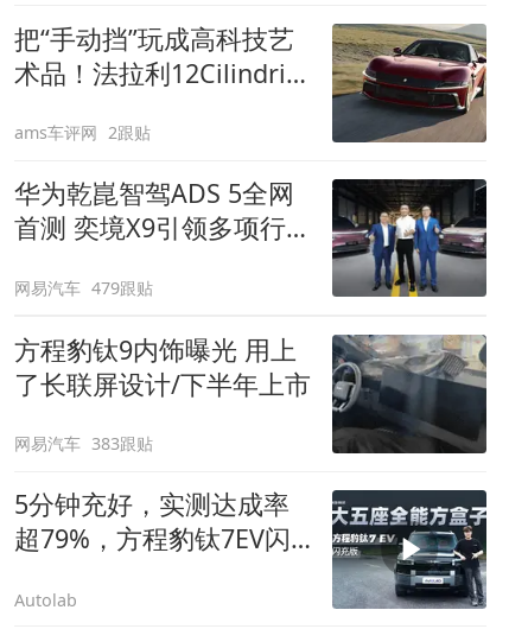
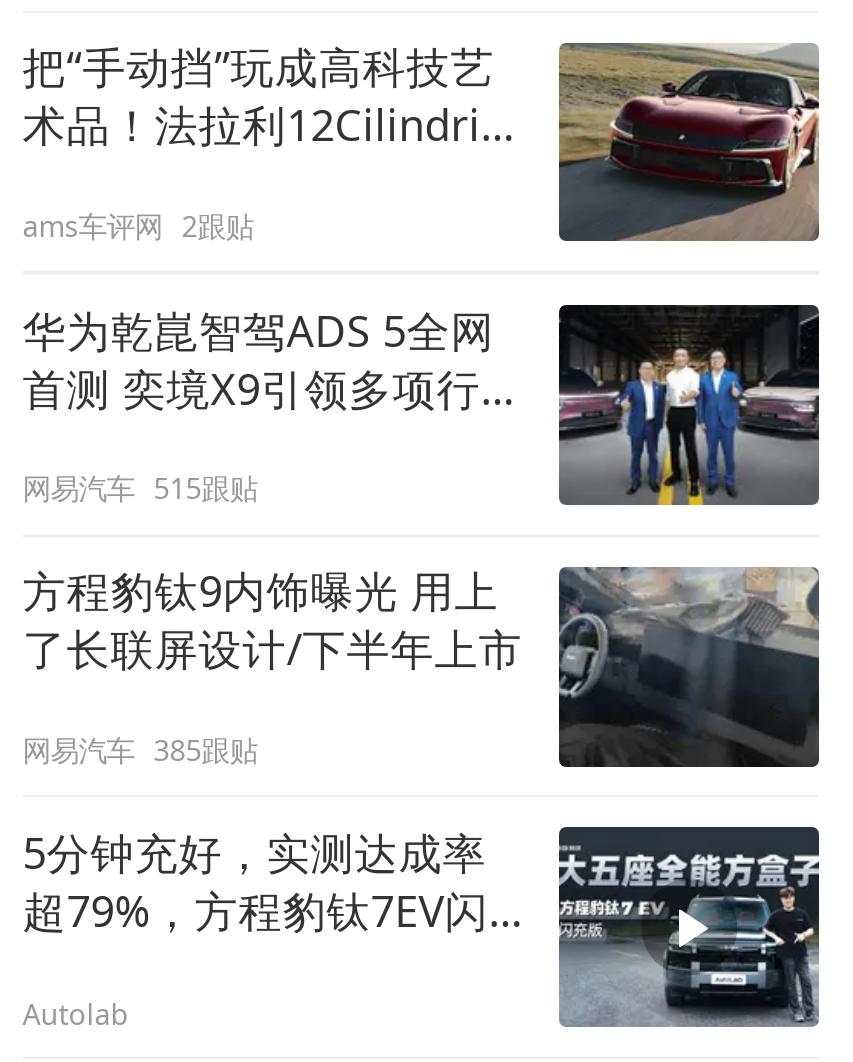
[14,276,153,299] 网易汽车 479跟贴 -> [22,469,258,507] 网易汽车 515跟贴
[14,432,153,455] 网易汽车 383跟贴 -> [22,731,258,769] 网易汽车 385跟贴

